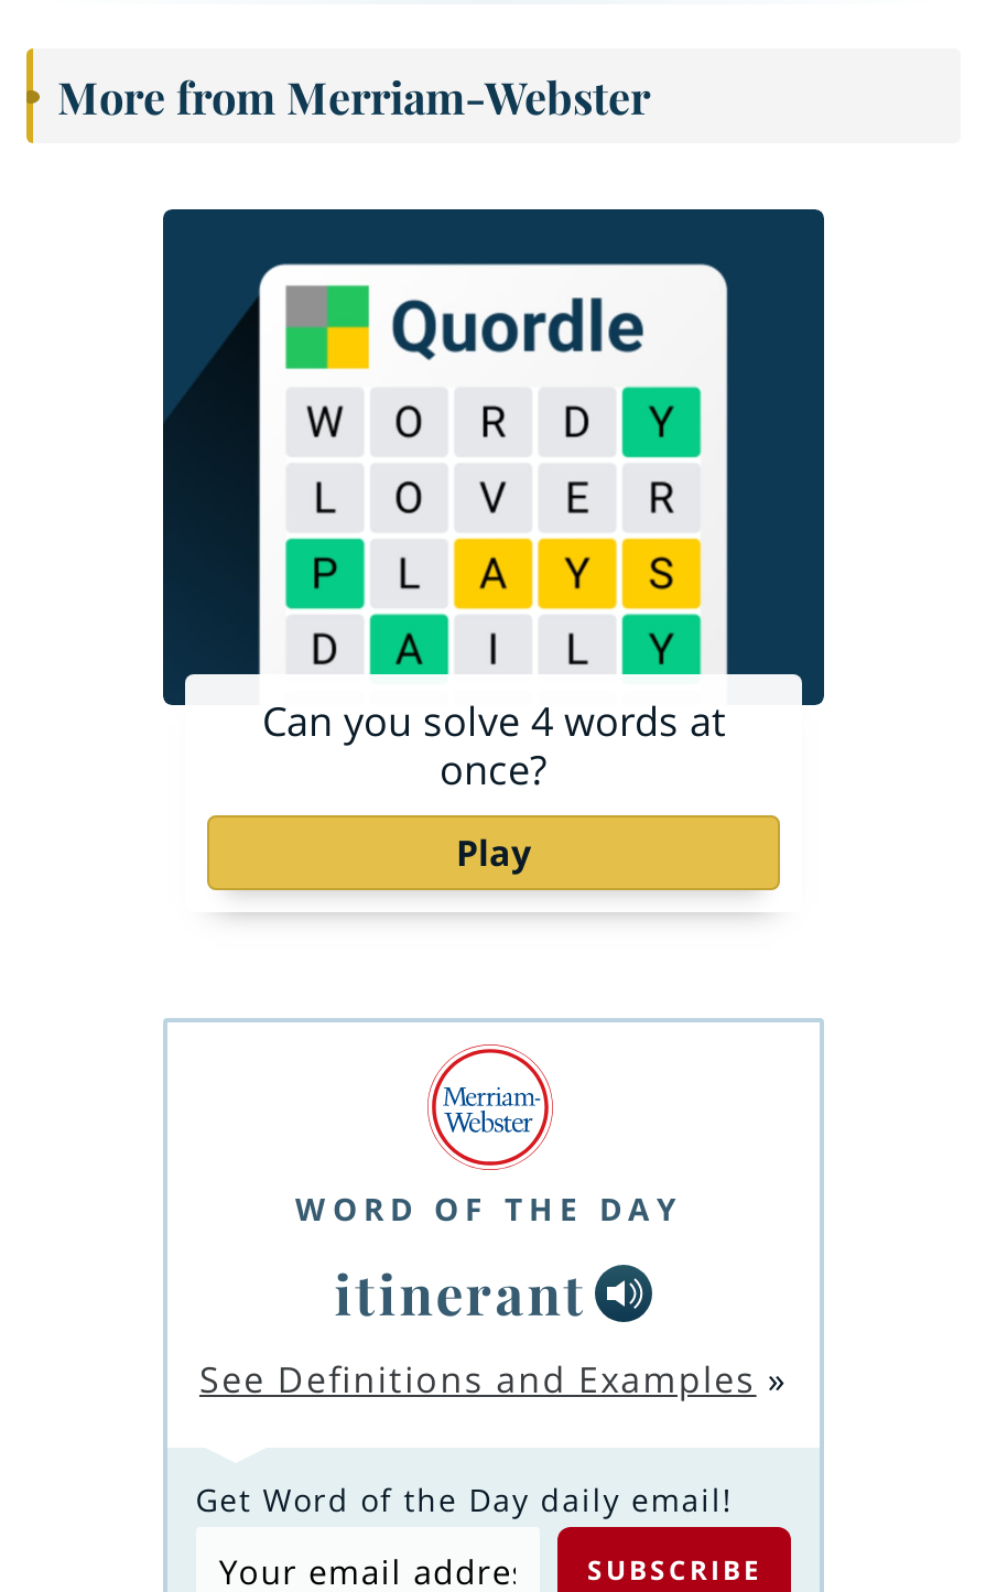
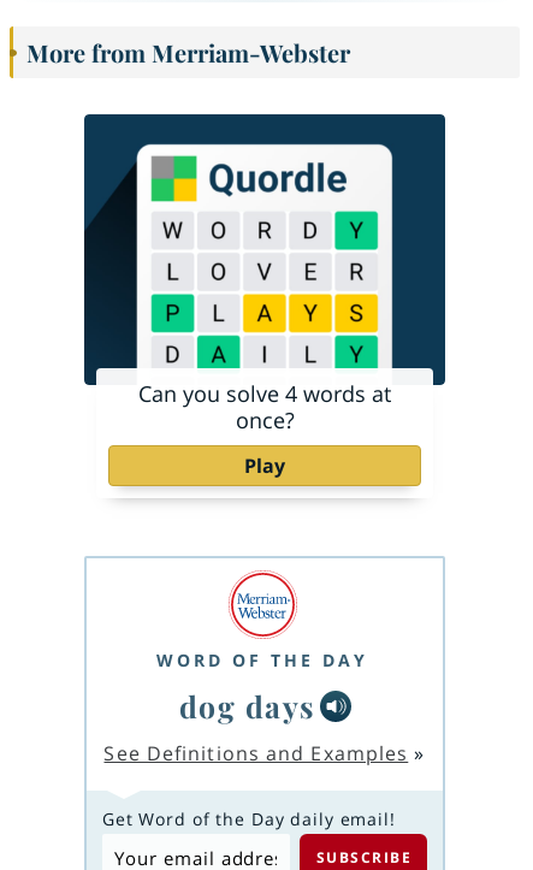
[334,1256,587,1329] itinerant -> [179,686,315,726] dog days

